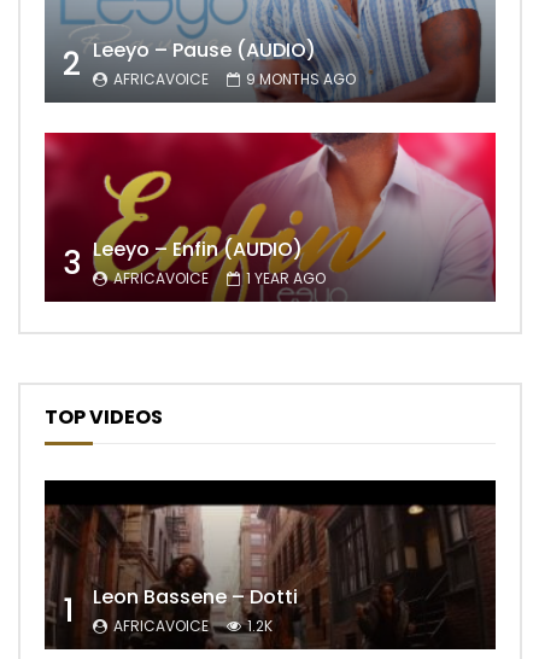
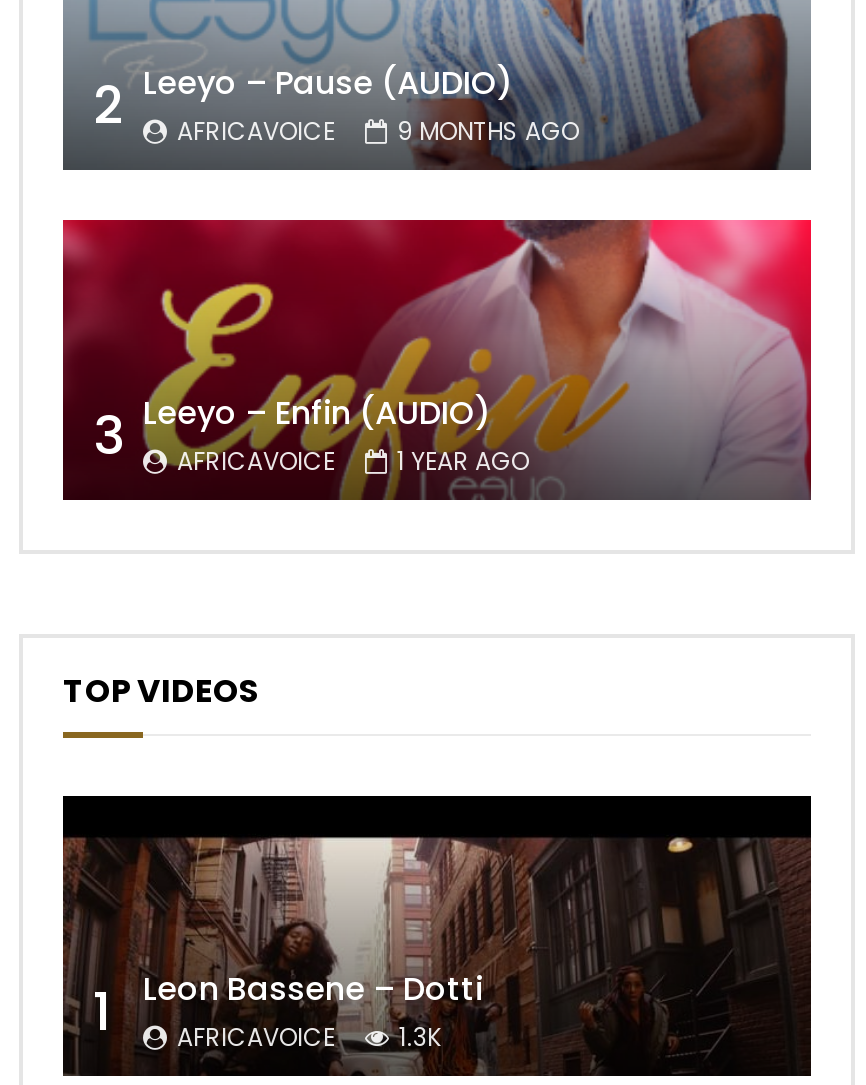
[63,583,298,636] 1 Leon Bassene – Dotti AFRICAVOICE 1.2K -> [93,966,483,1054] 1 Leon Bassene – Dotti AFRICAVOICE 1.3K

